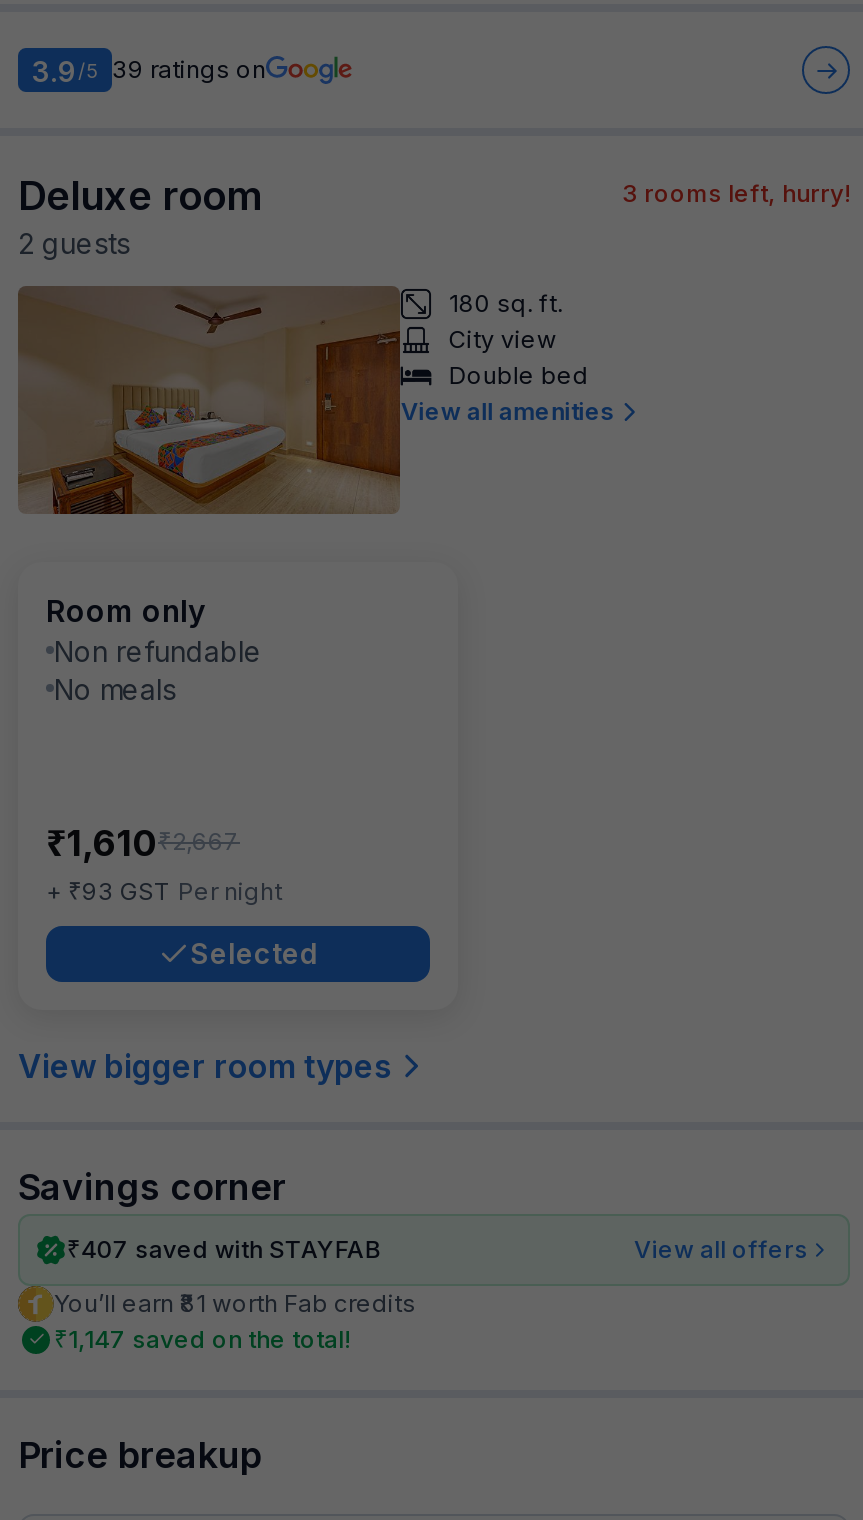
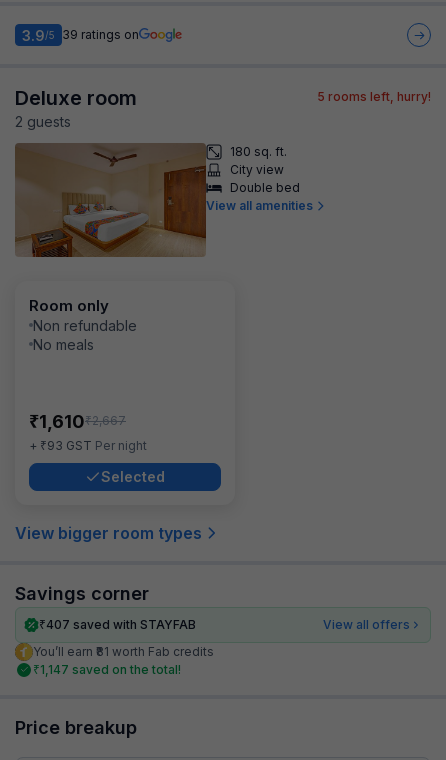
[622,178,850,208] 3 rooms left, hurry! -> [317,89,431,104] 5 rooms left, hurry!

